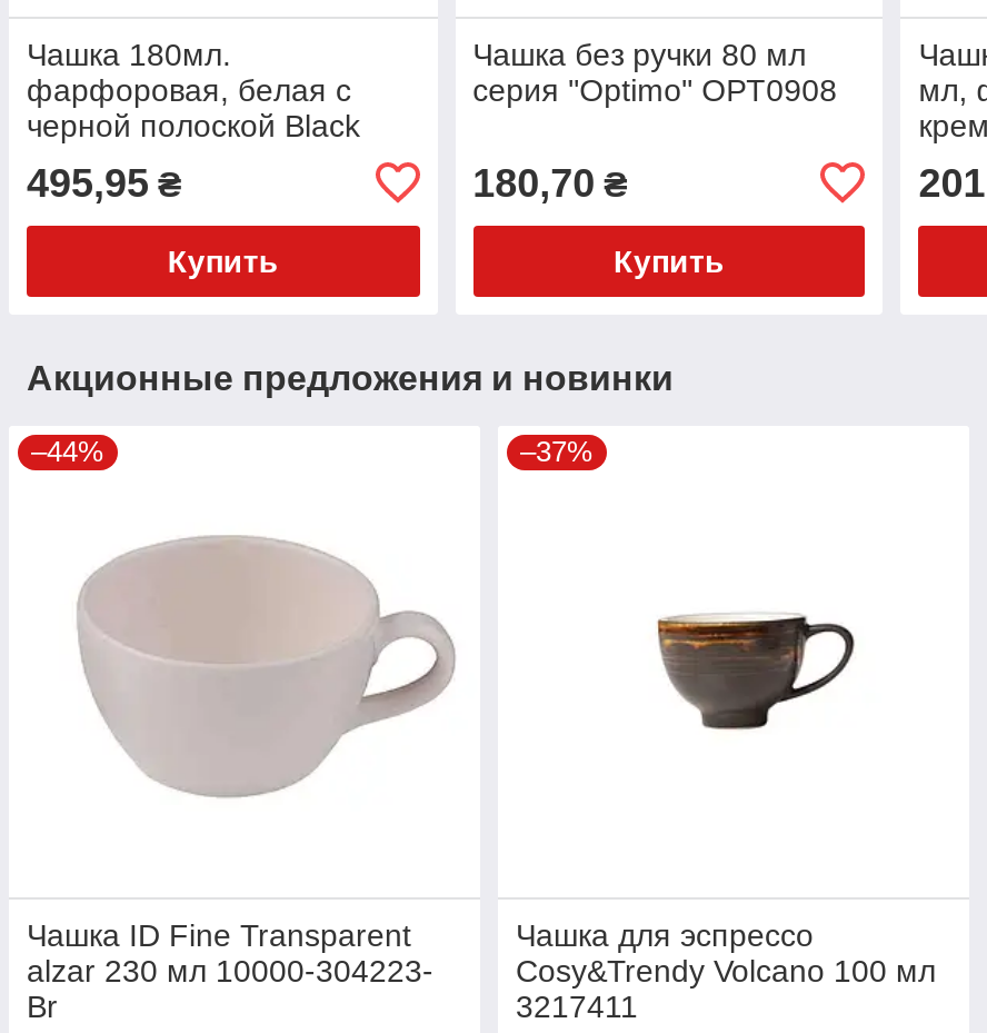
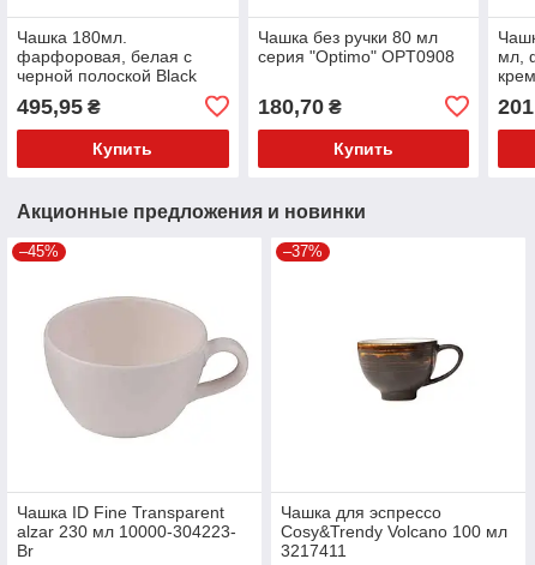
[31,434,104,468] –44% -> [19,242,59,260] –45%

